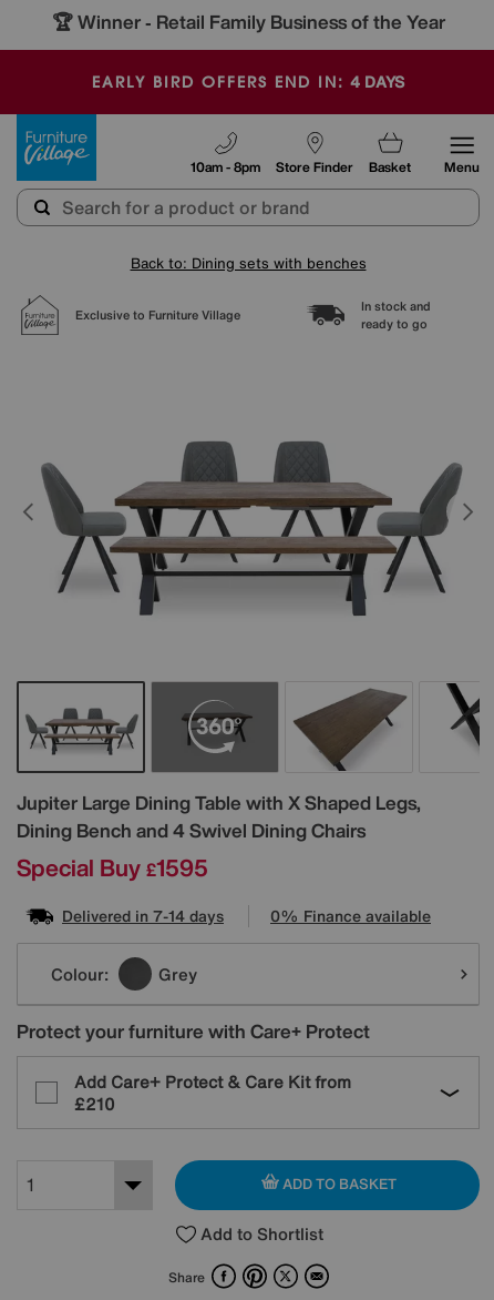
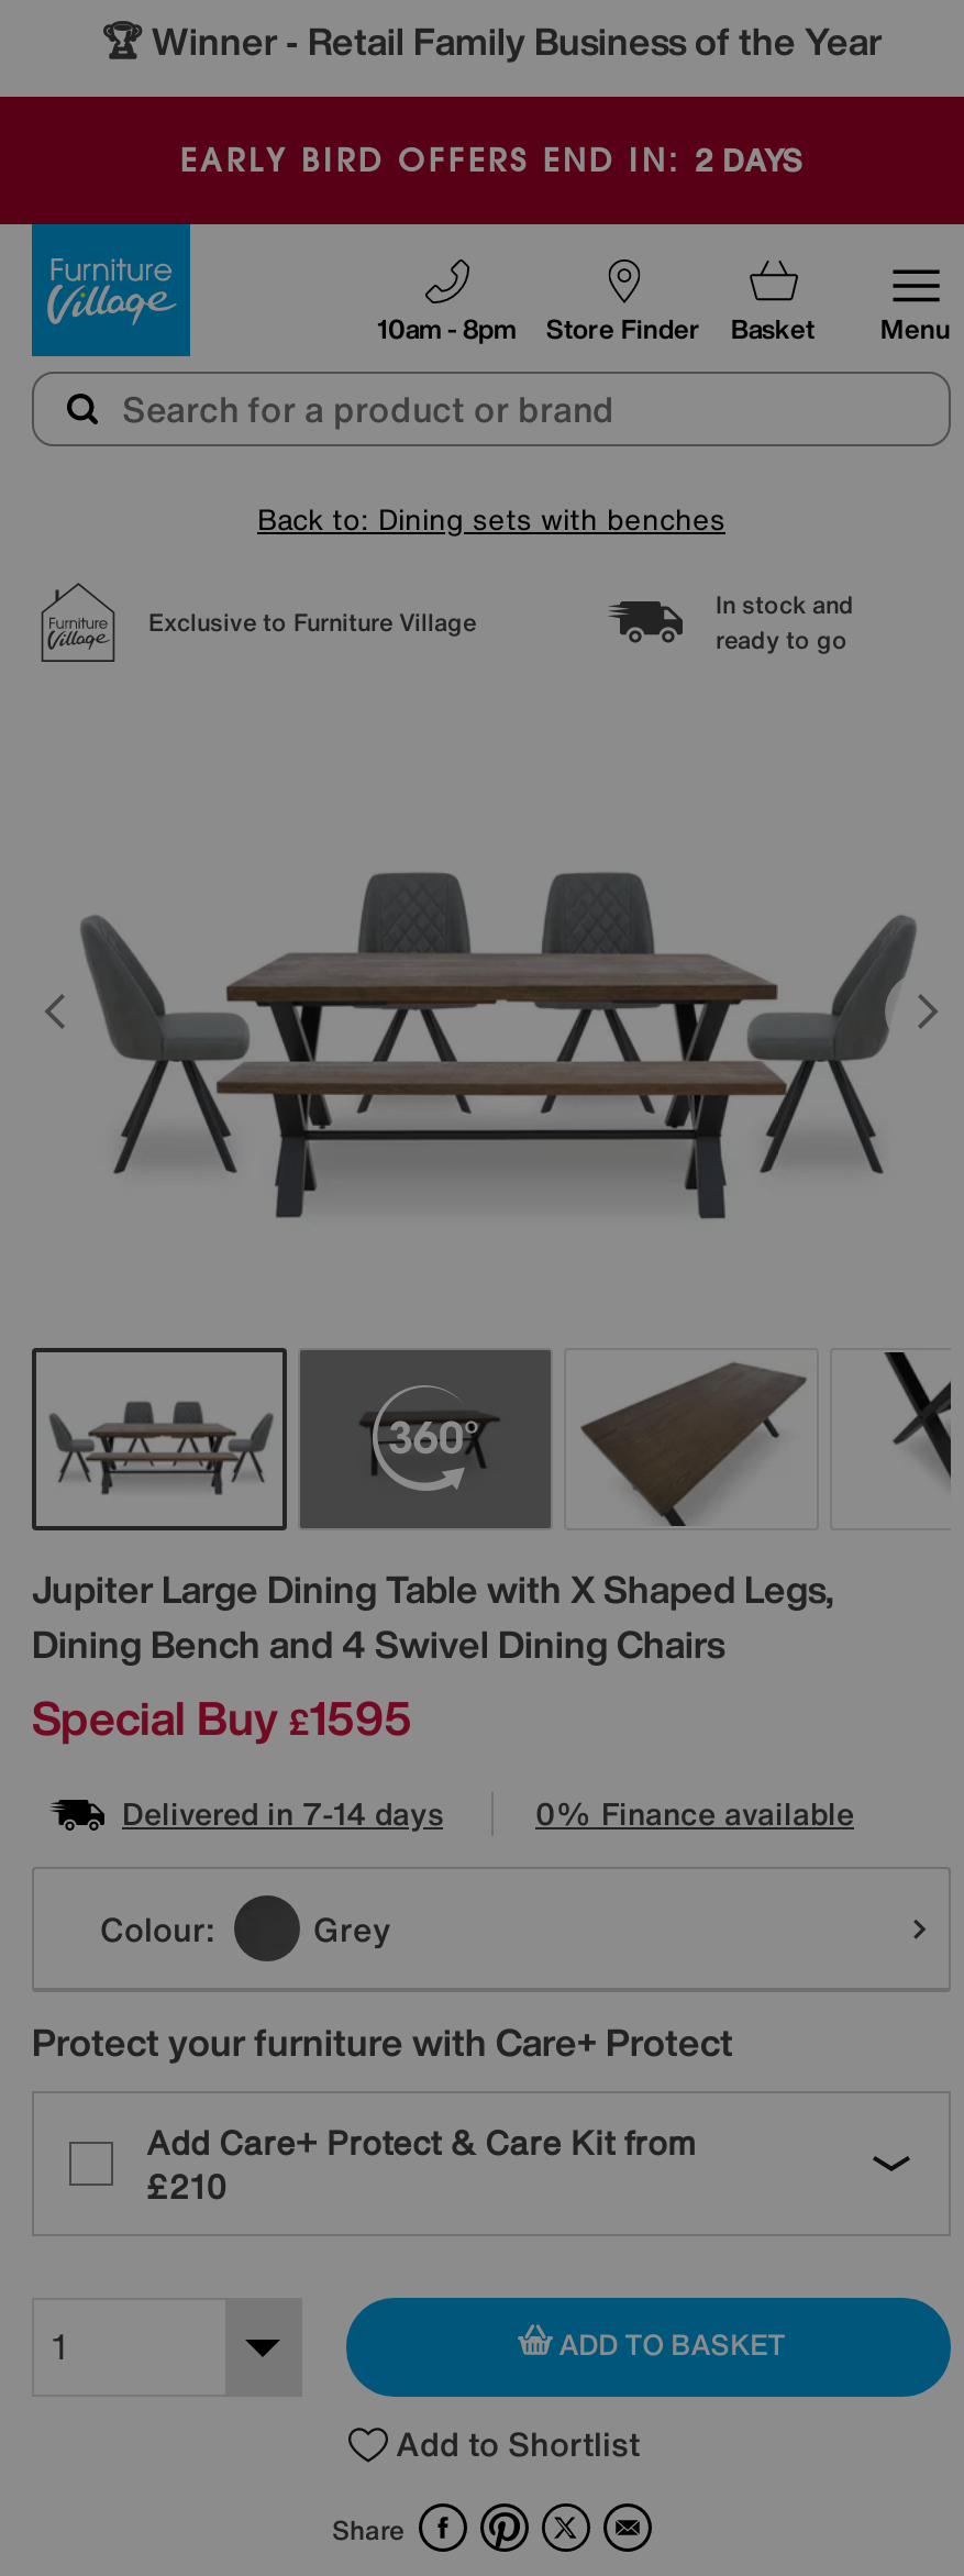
[92,70,404,93] EARLY BIRD OFFERS END IN: 4 DAYS -> [181,136,801,183] EARLY BIRD OFFERS END IN: 2 DAYS

